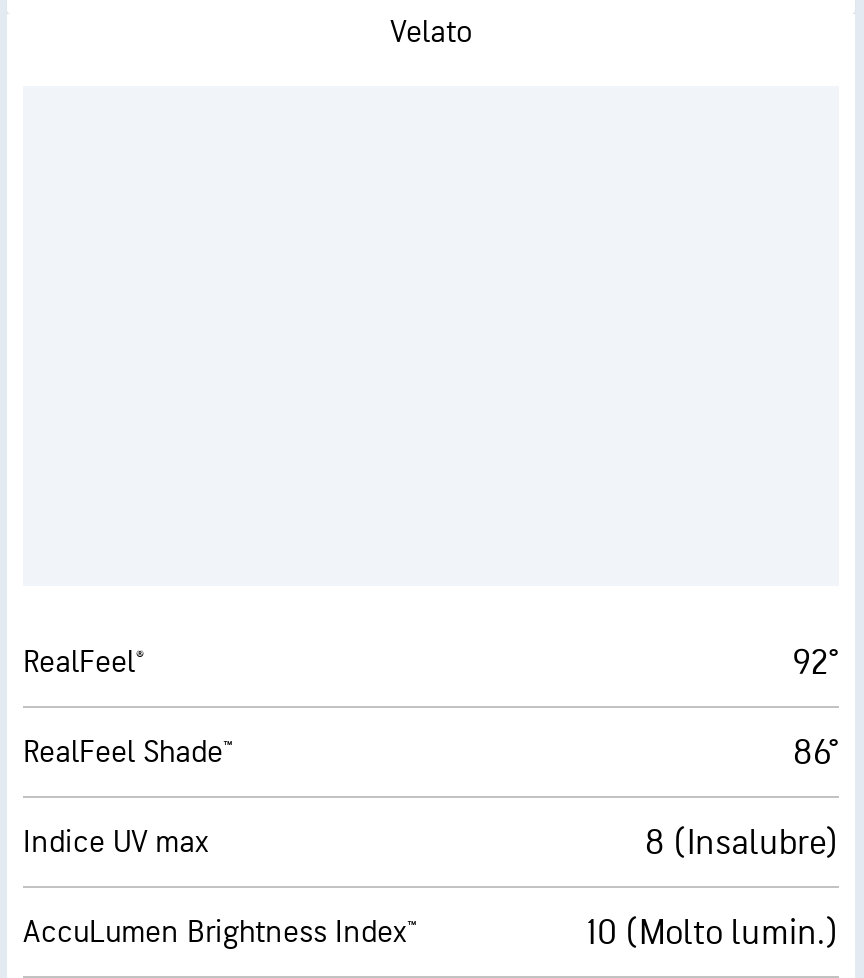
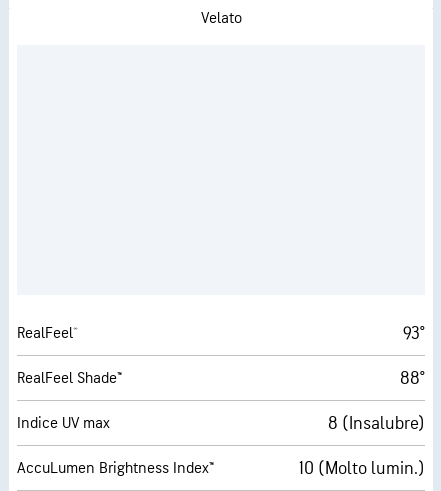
[793,642,839,684] 92° -> [403,323,425,344] 93°
[793,732,839,774] 86° -> [400,368,425,389] 88°

